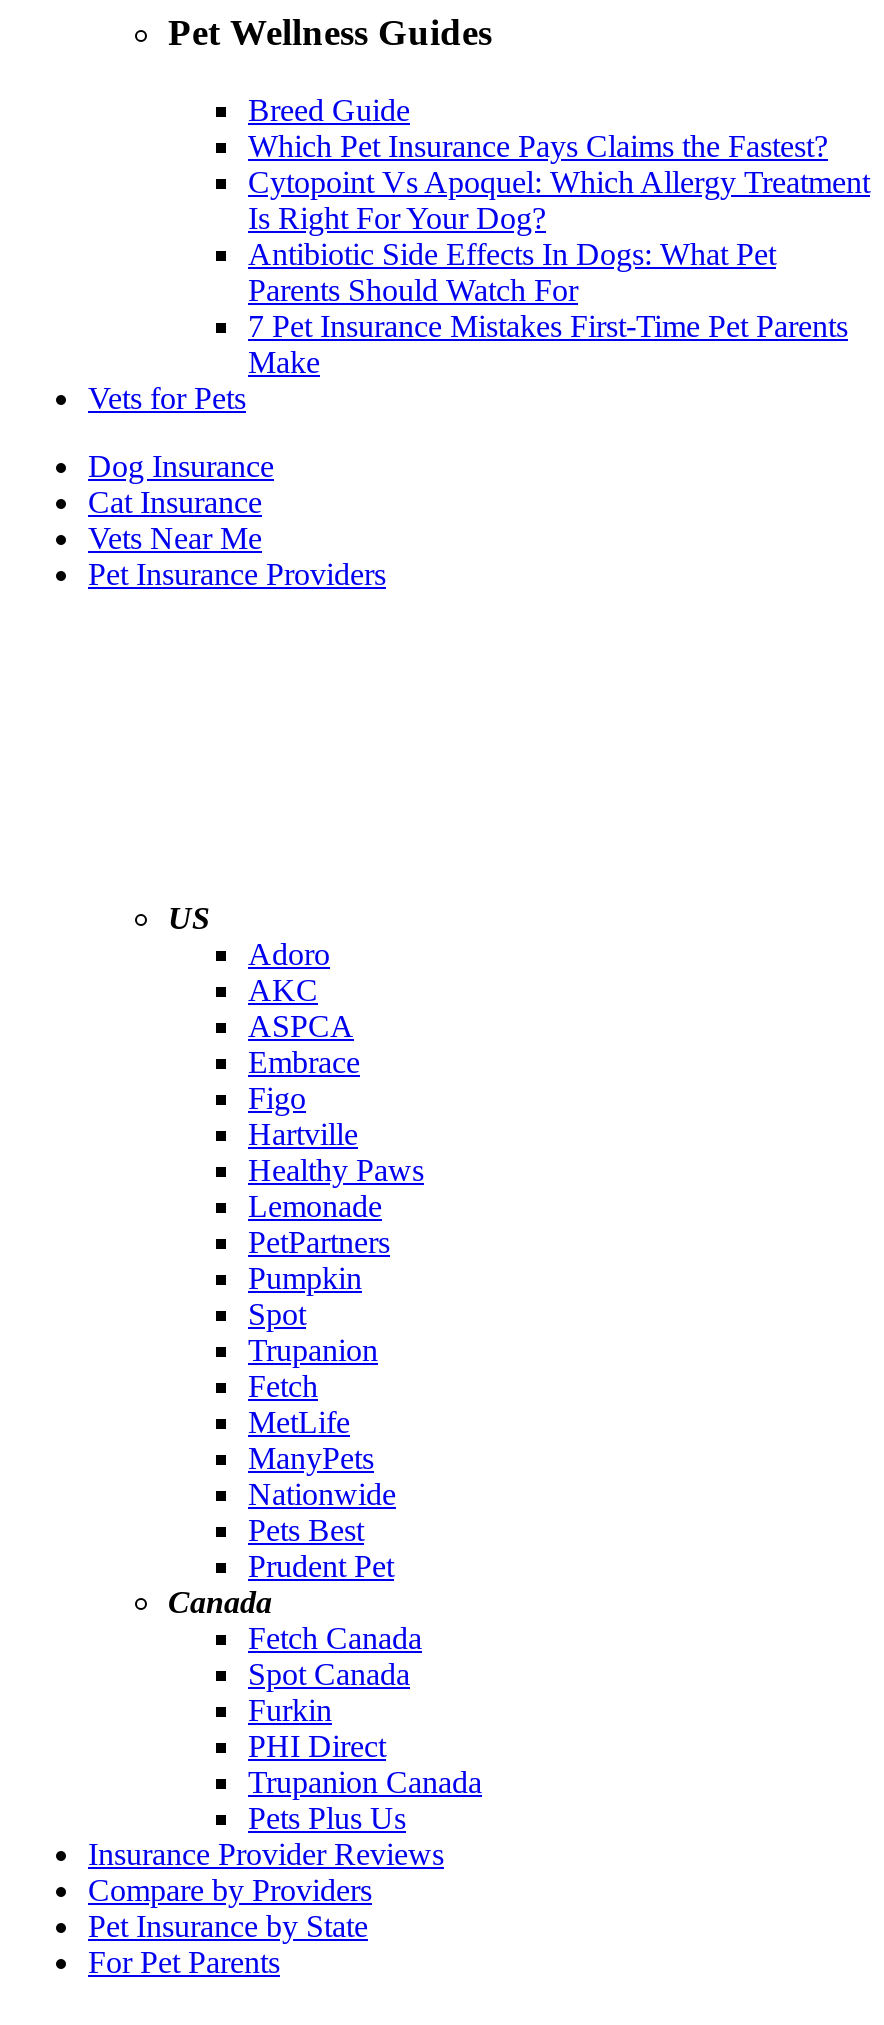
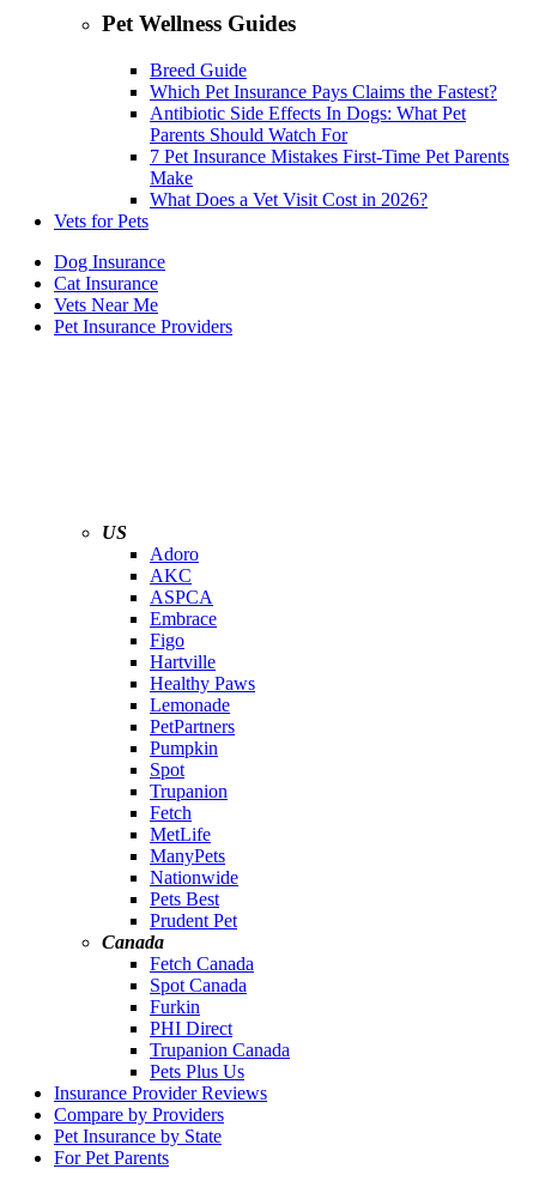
[248,165,870,235] Cytopoint Vs Apoquel: Which Allergy Treatment | Is Right For Your Dog? -> none
moved [248,237,848,379] -> [150,103,509,188]: Antibiotic Side Effects In Dogs: What Pet | Parents Should Watch For | 7 Pet Insurance Mistakes First-Time Pet Parents | Make
none -> [150,189,428,209] What Does a Vet Visit Cost in 2026?

